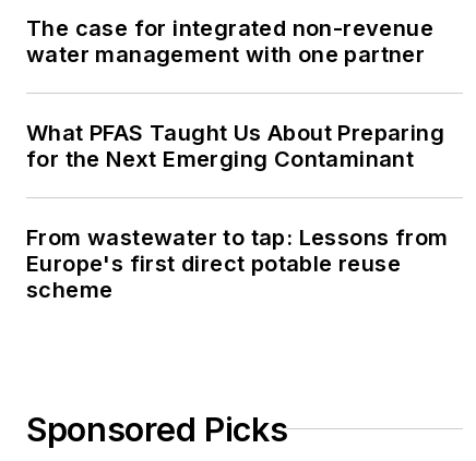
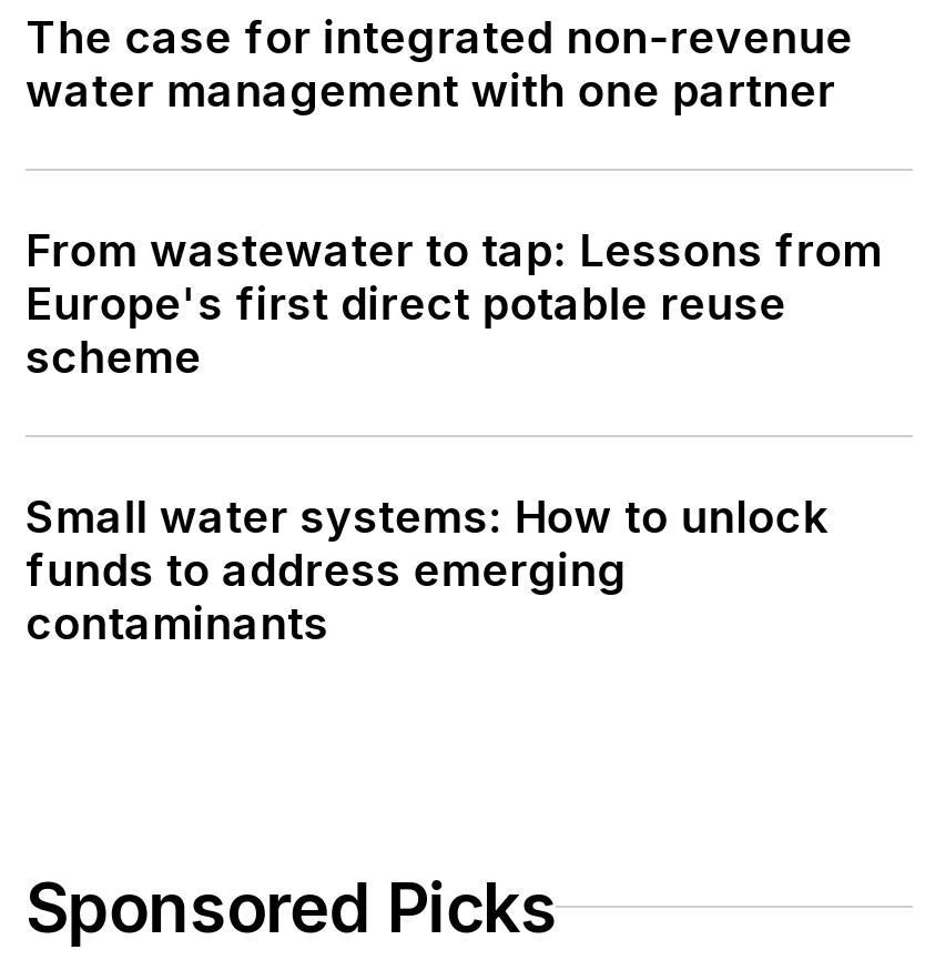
[26,119,444,172] What PFAS Taught Us About Preparing | for the Next Emerging Contaminant -> none
moved [26,224,448,302] -> [26,223,883,383]: From wastewater to tap: Lessons from | Europe's first direct potable reuse | scheme
none -> [26,489,828,649] Small water systems: How to unlock | funds to address emerging | contaminants

